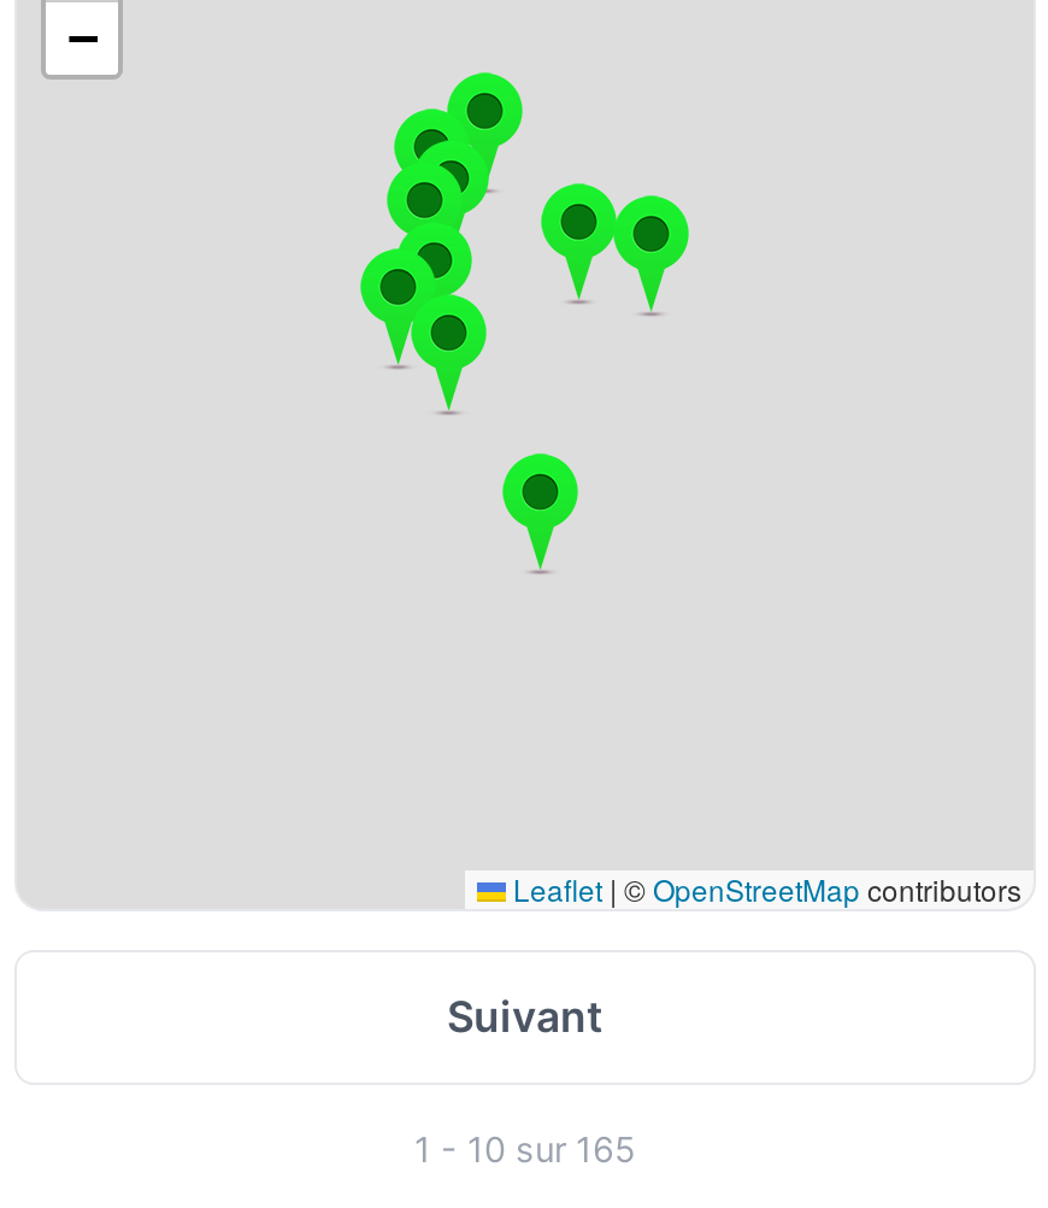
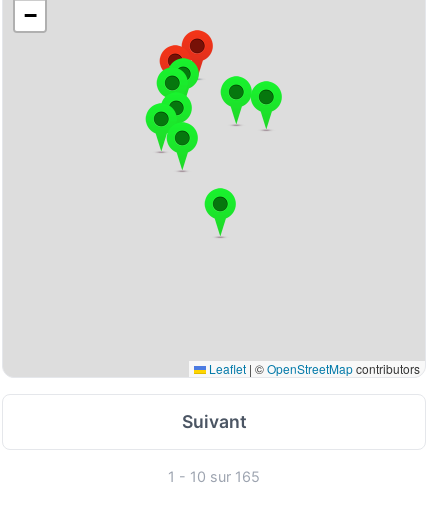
[393,70,525,174] [image] -> [159,29,214,73] [image]

